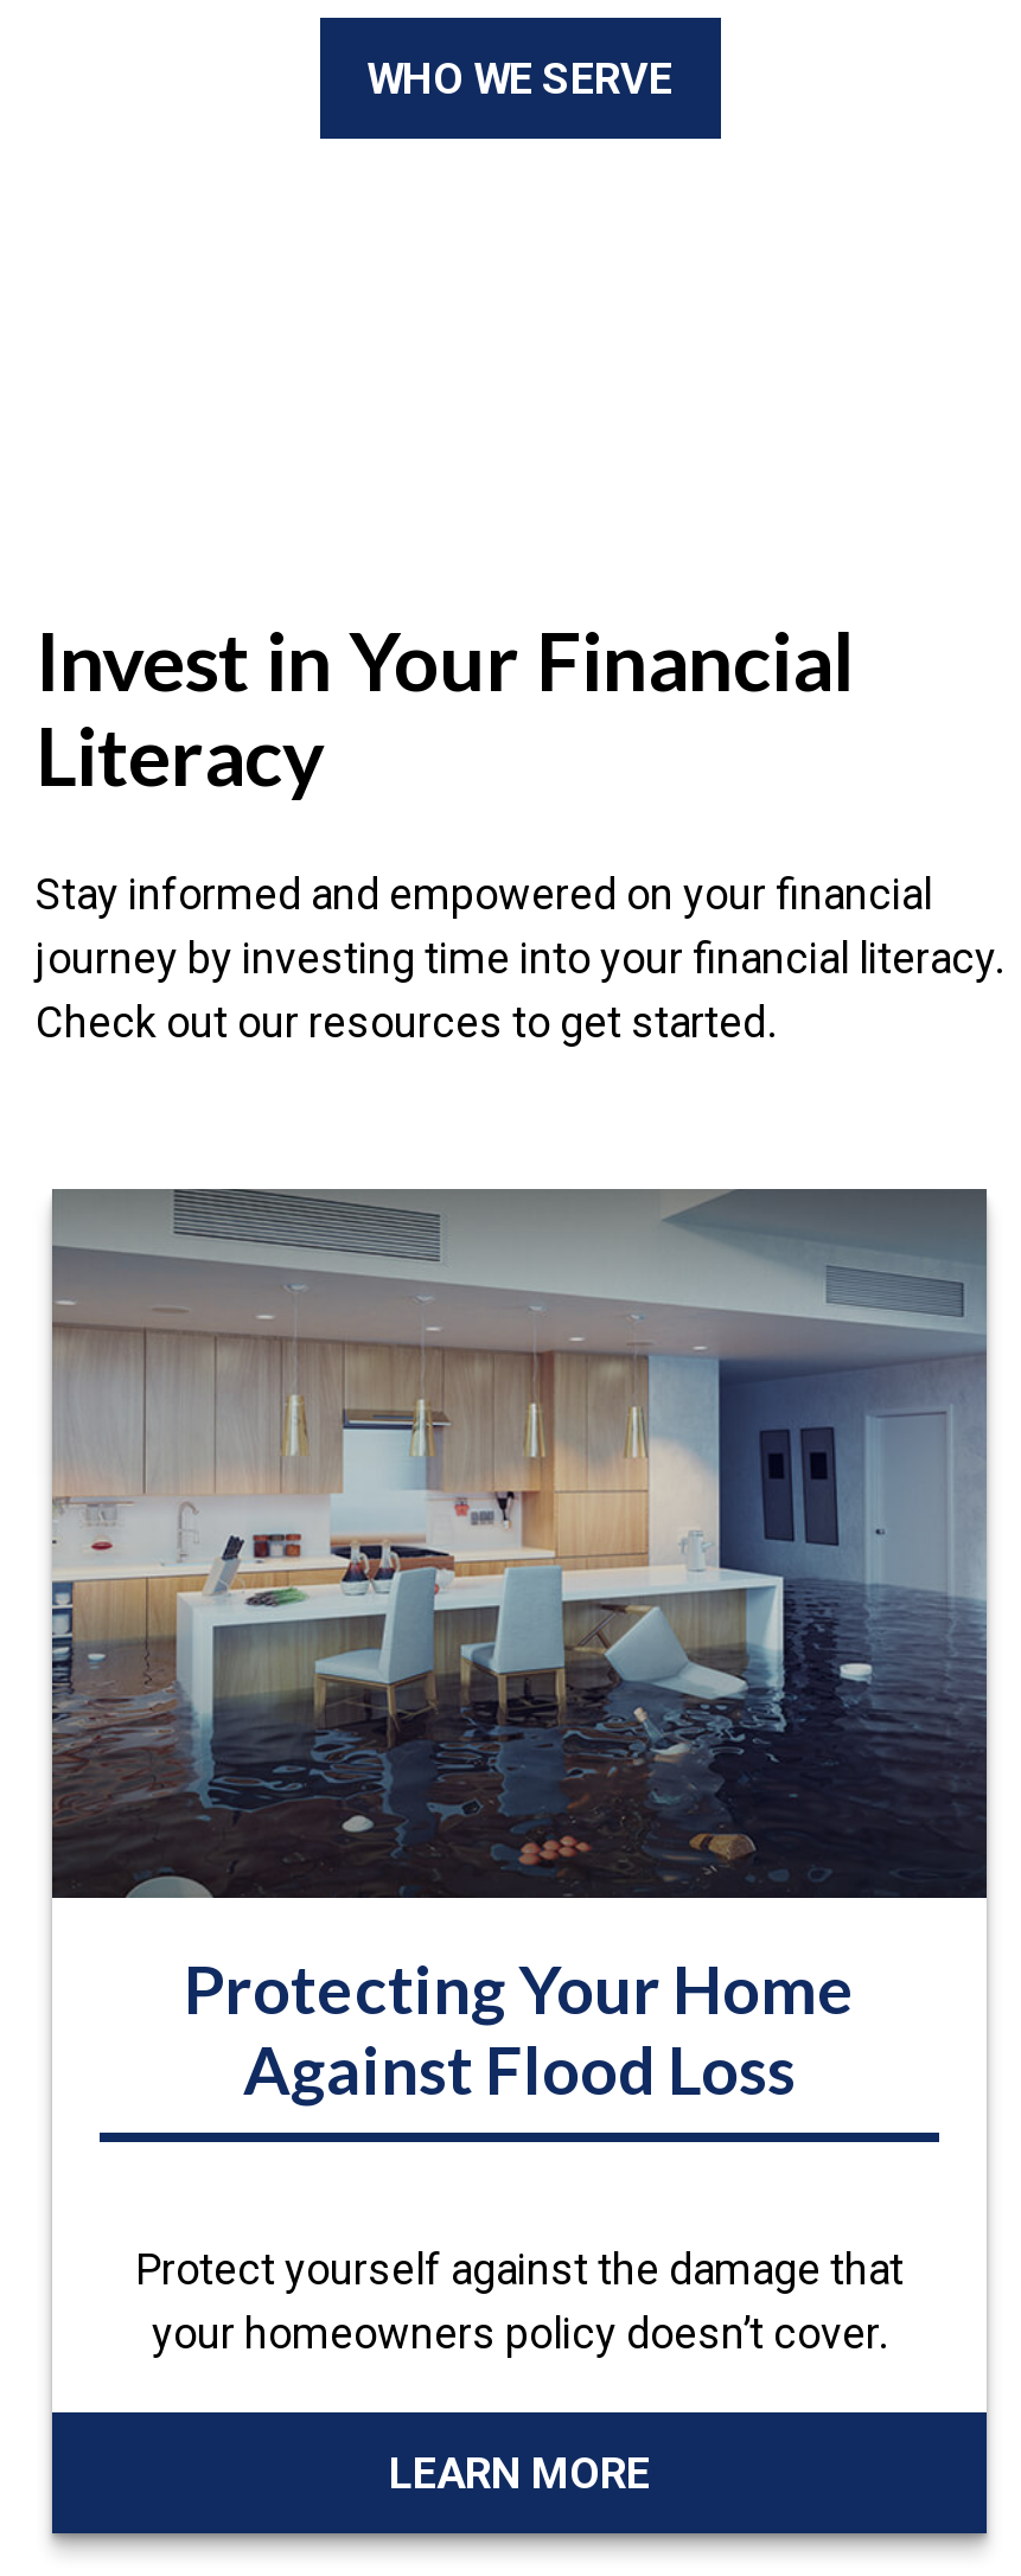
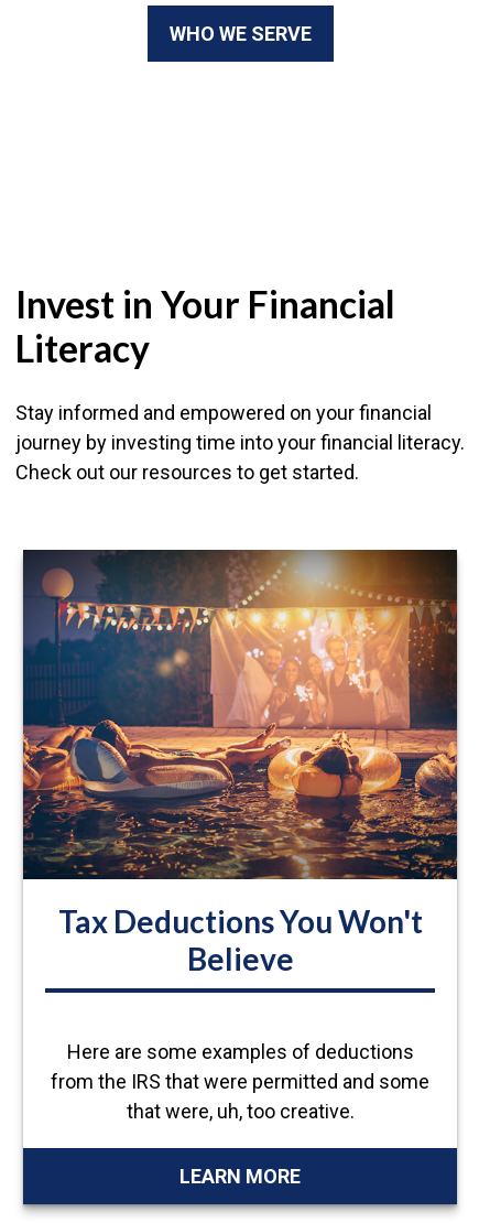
[52,1189,989,2109] [image] | Protecting Your Home | Against Flood Loss -> [22,550,458,978] [image] | Tax Deductions You Won't | Believe
[135,2245,904,2358] Protect yourself against the damage that | your homeowners policy doesn’t cover. -> [51,1040,429,1123] Here are some examples of deductions | from the IRS that were permitted and some | that were, uh, too creative.

